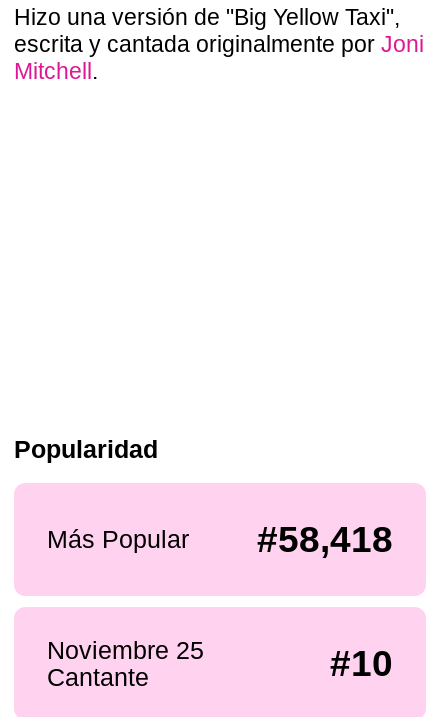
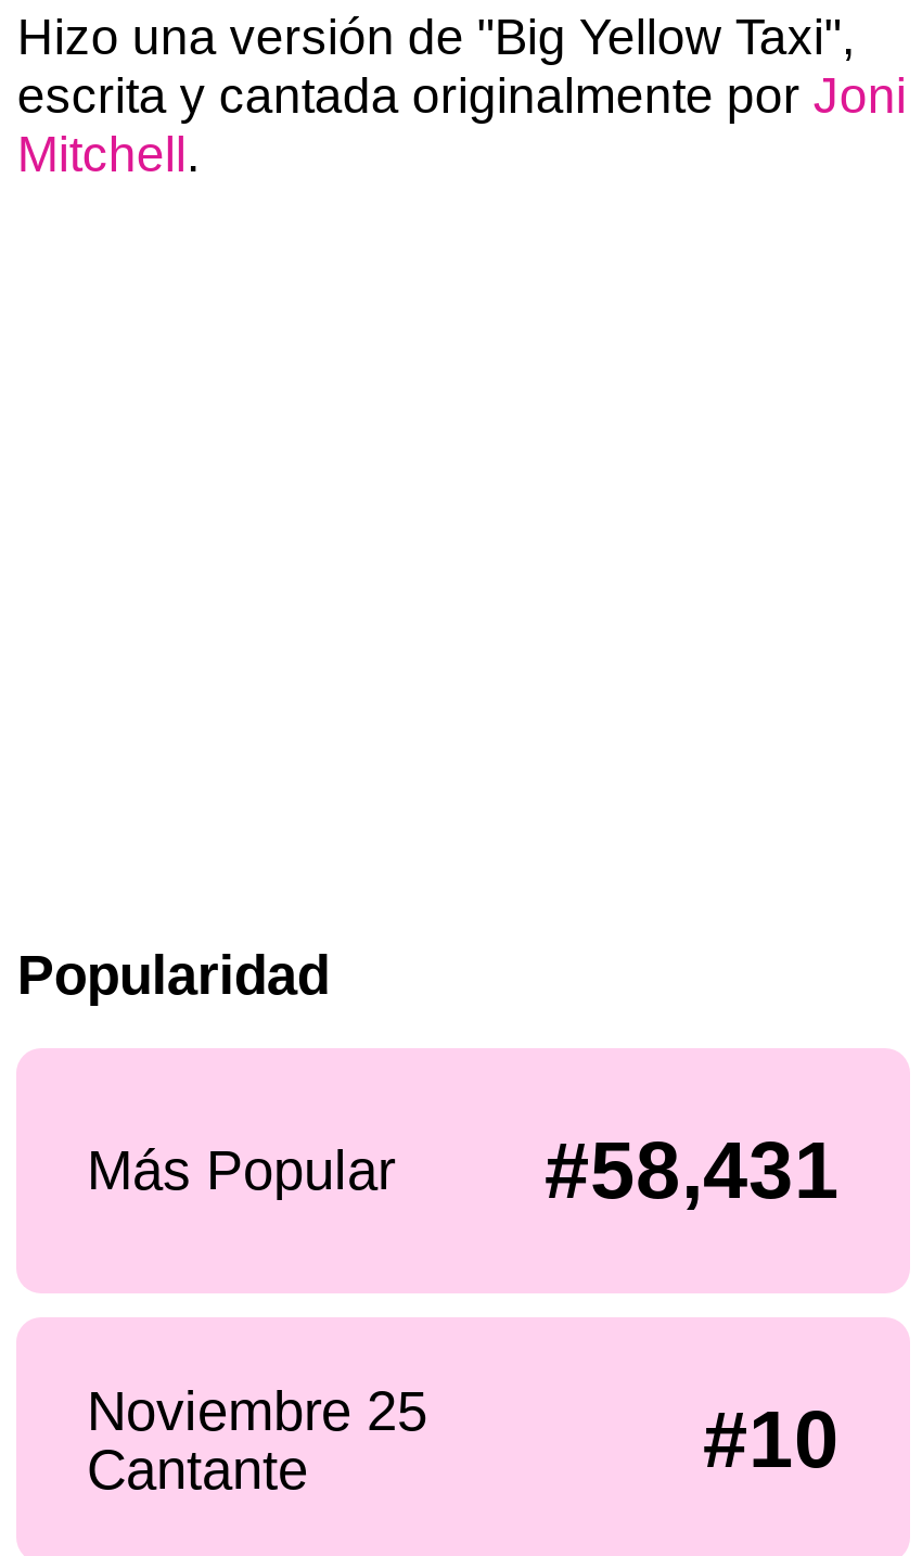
[257,519,393,560] #58,418 -> [545,1126,840,1215] #58,431

